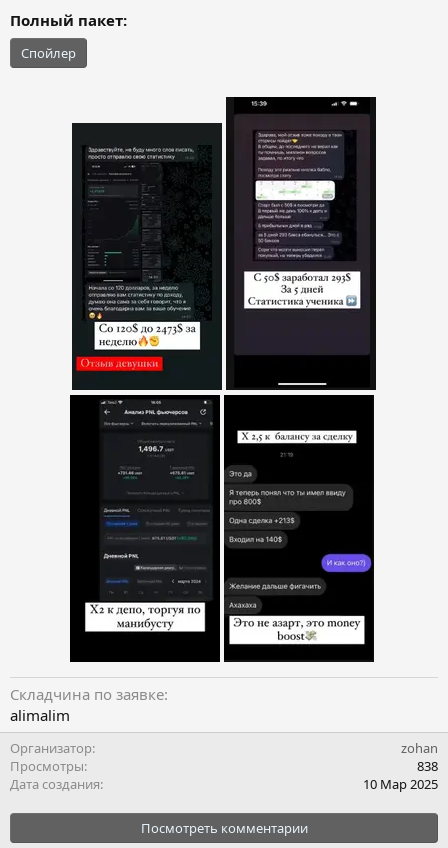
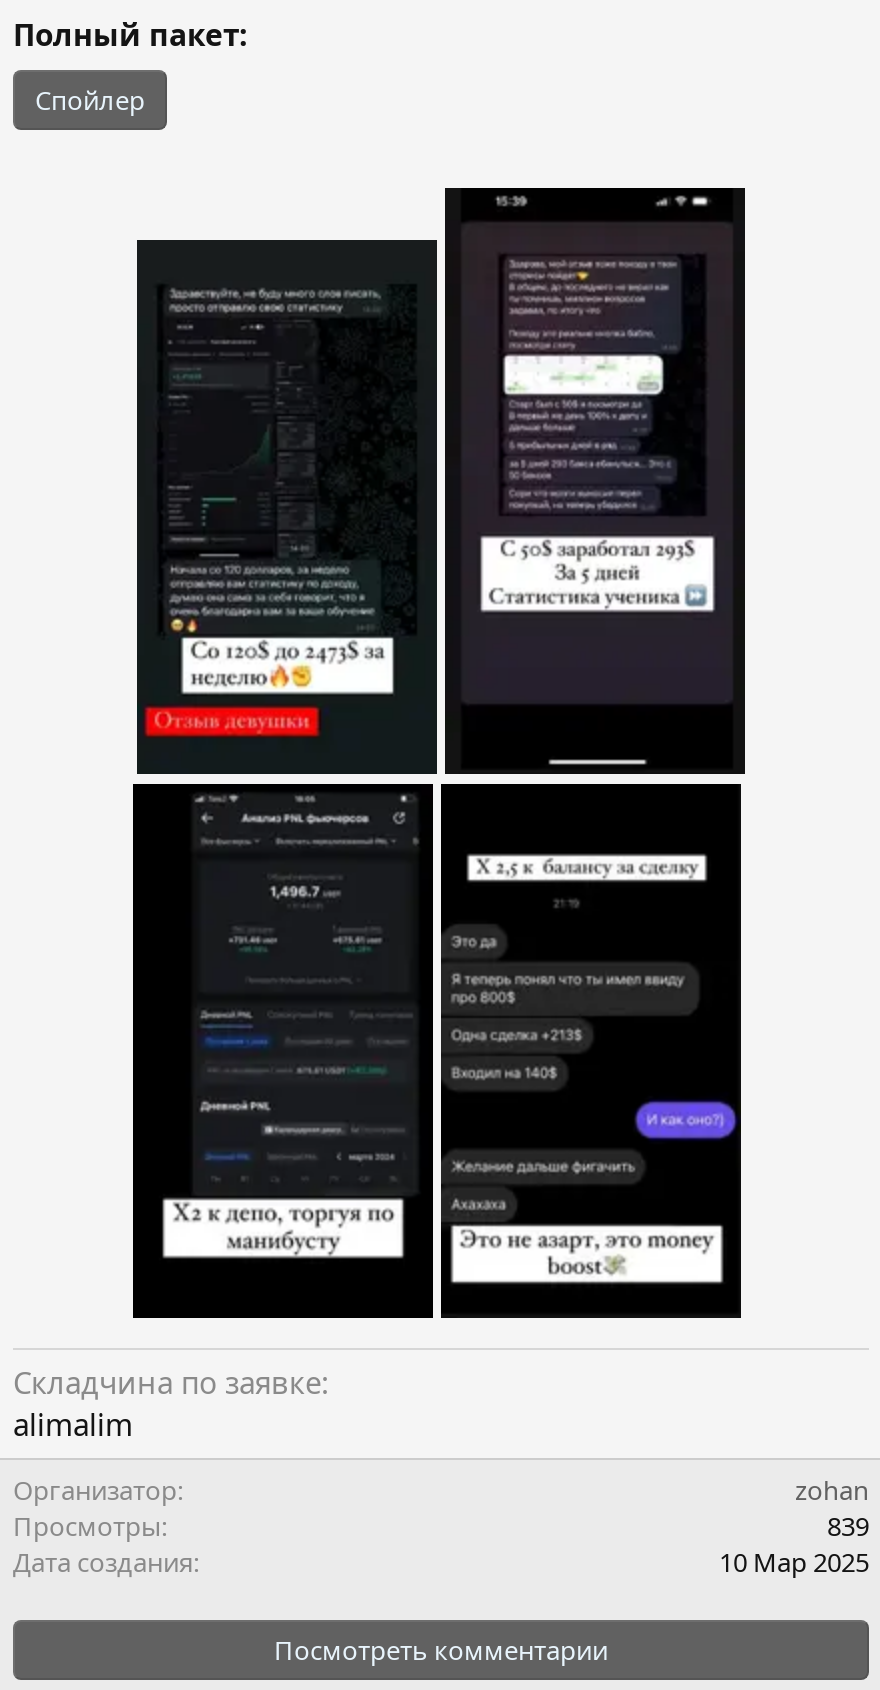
[417,757,438,775] 838 -> [827,1508,869,1544] 839

